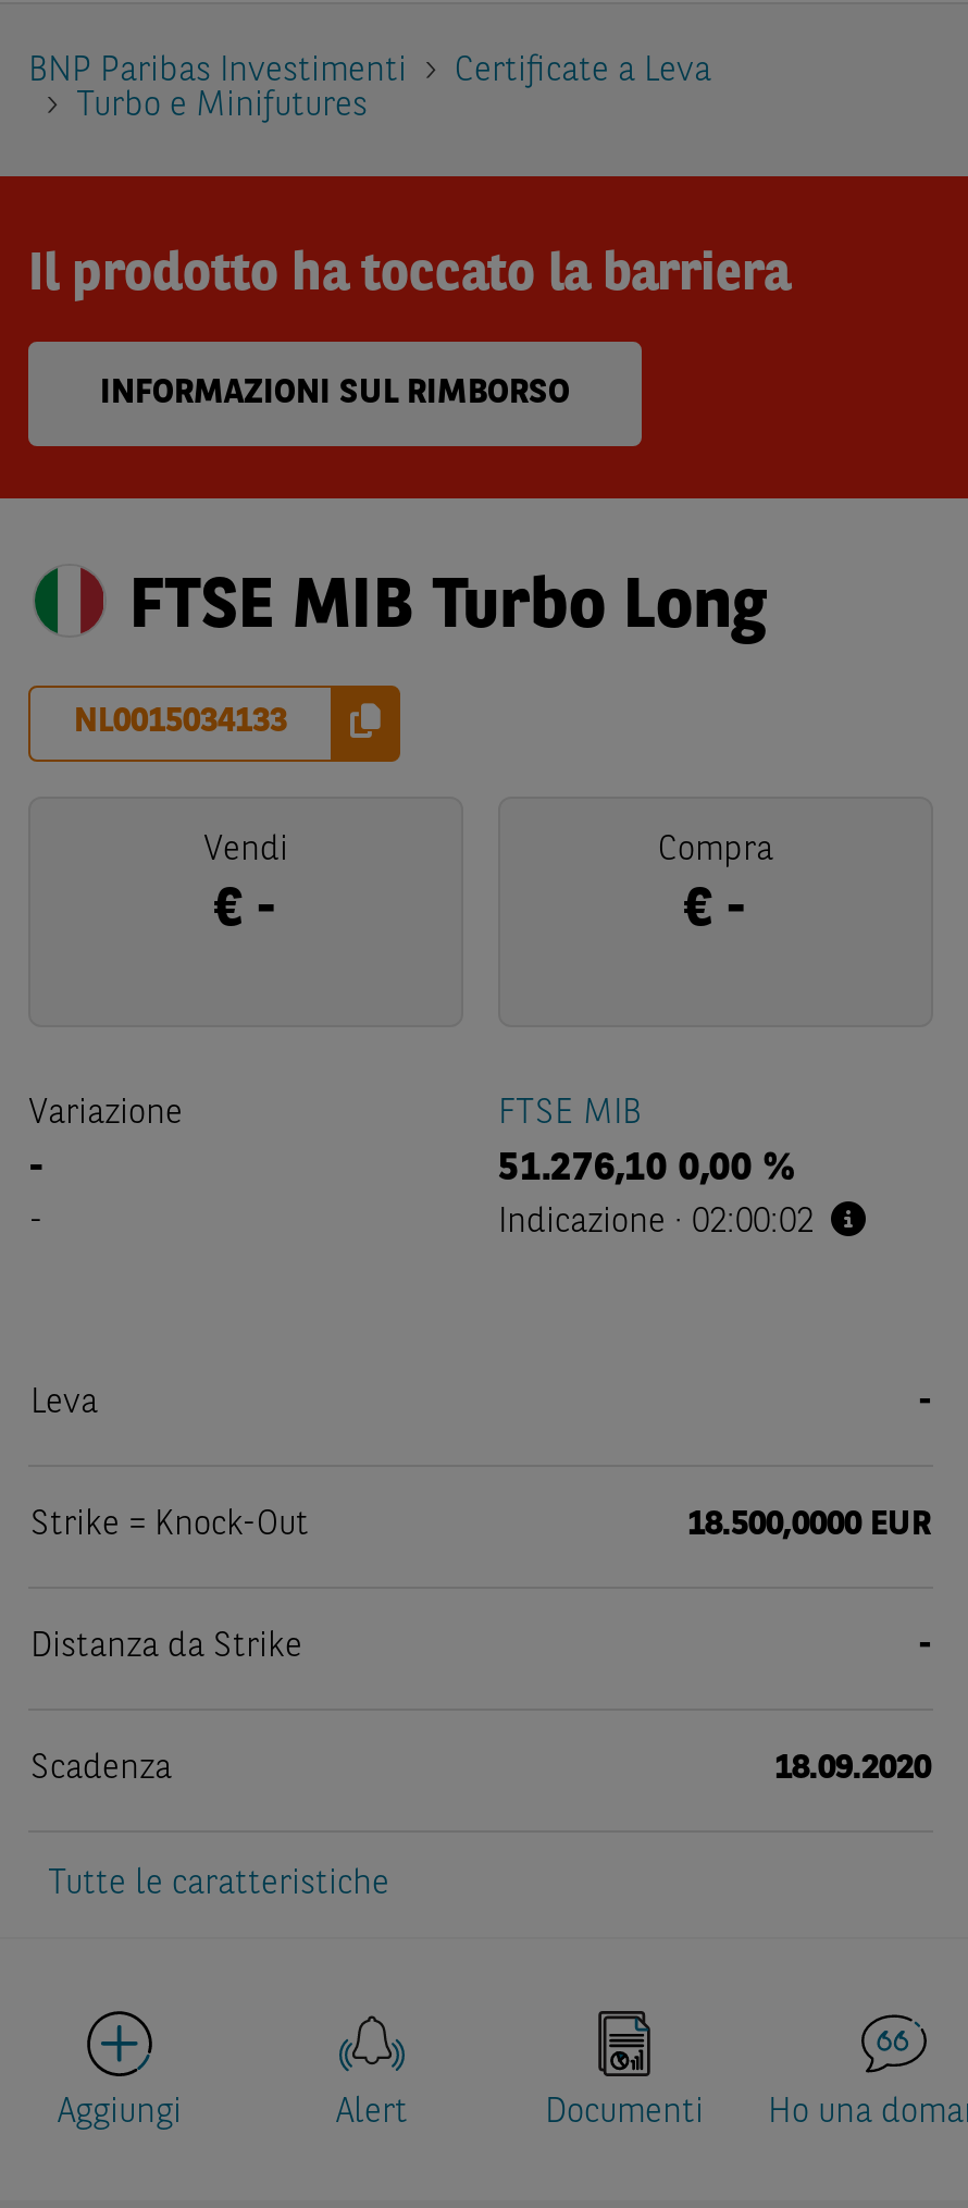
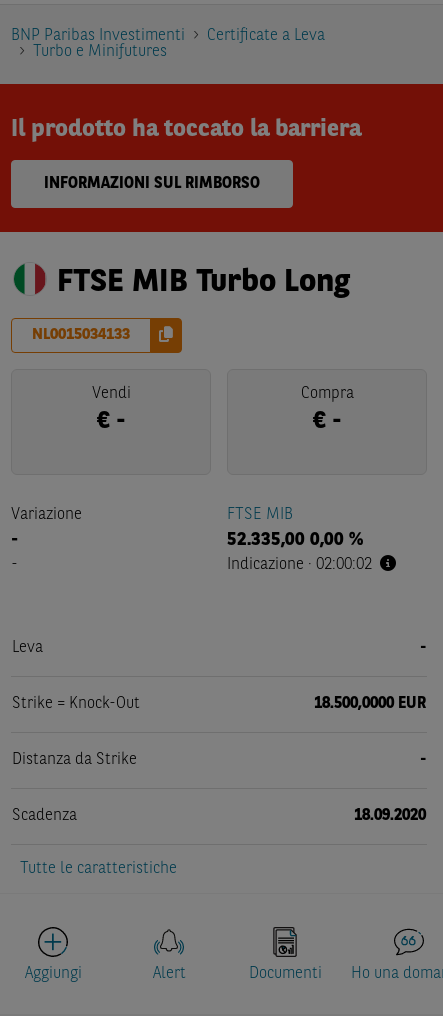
[498,1149,794,1188] 51.276,10 0,00 % -> [227,531,363,549] 52.335,00 0,00 %

